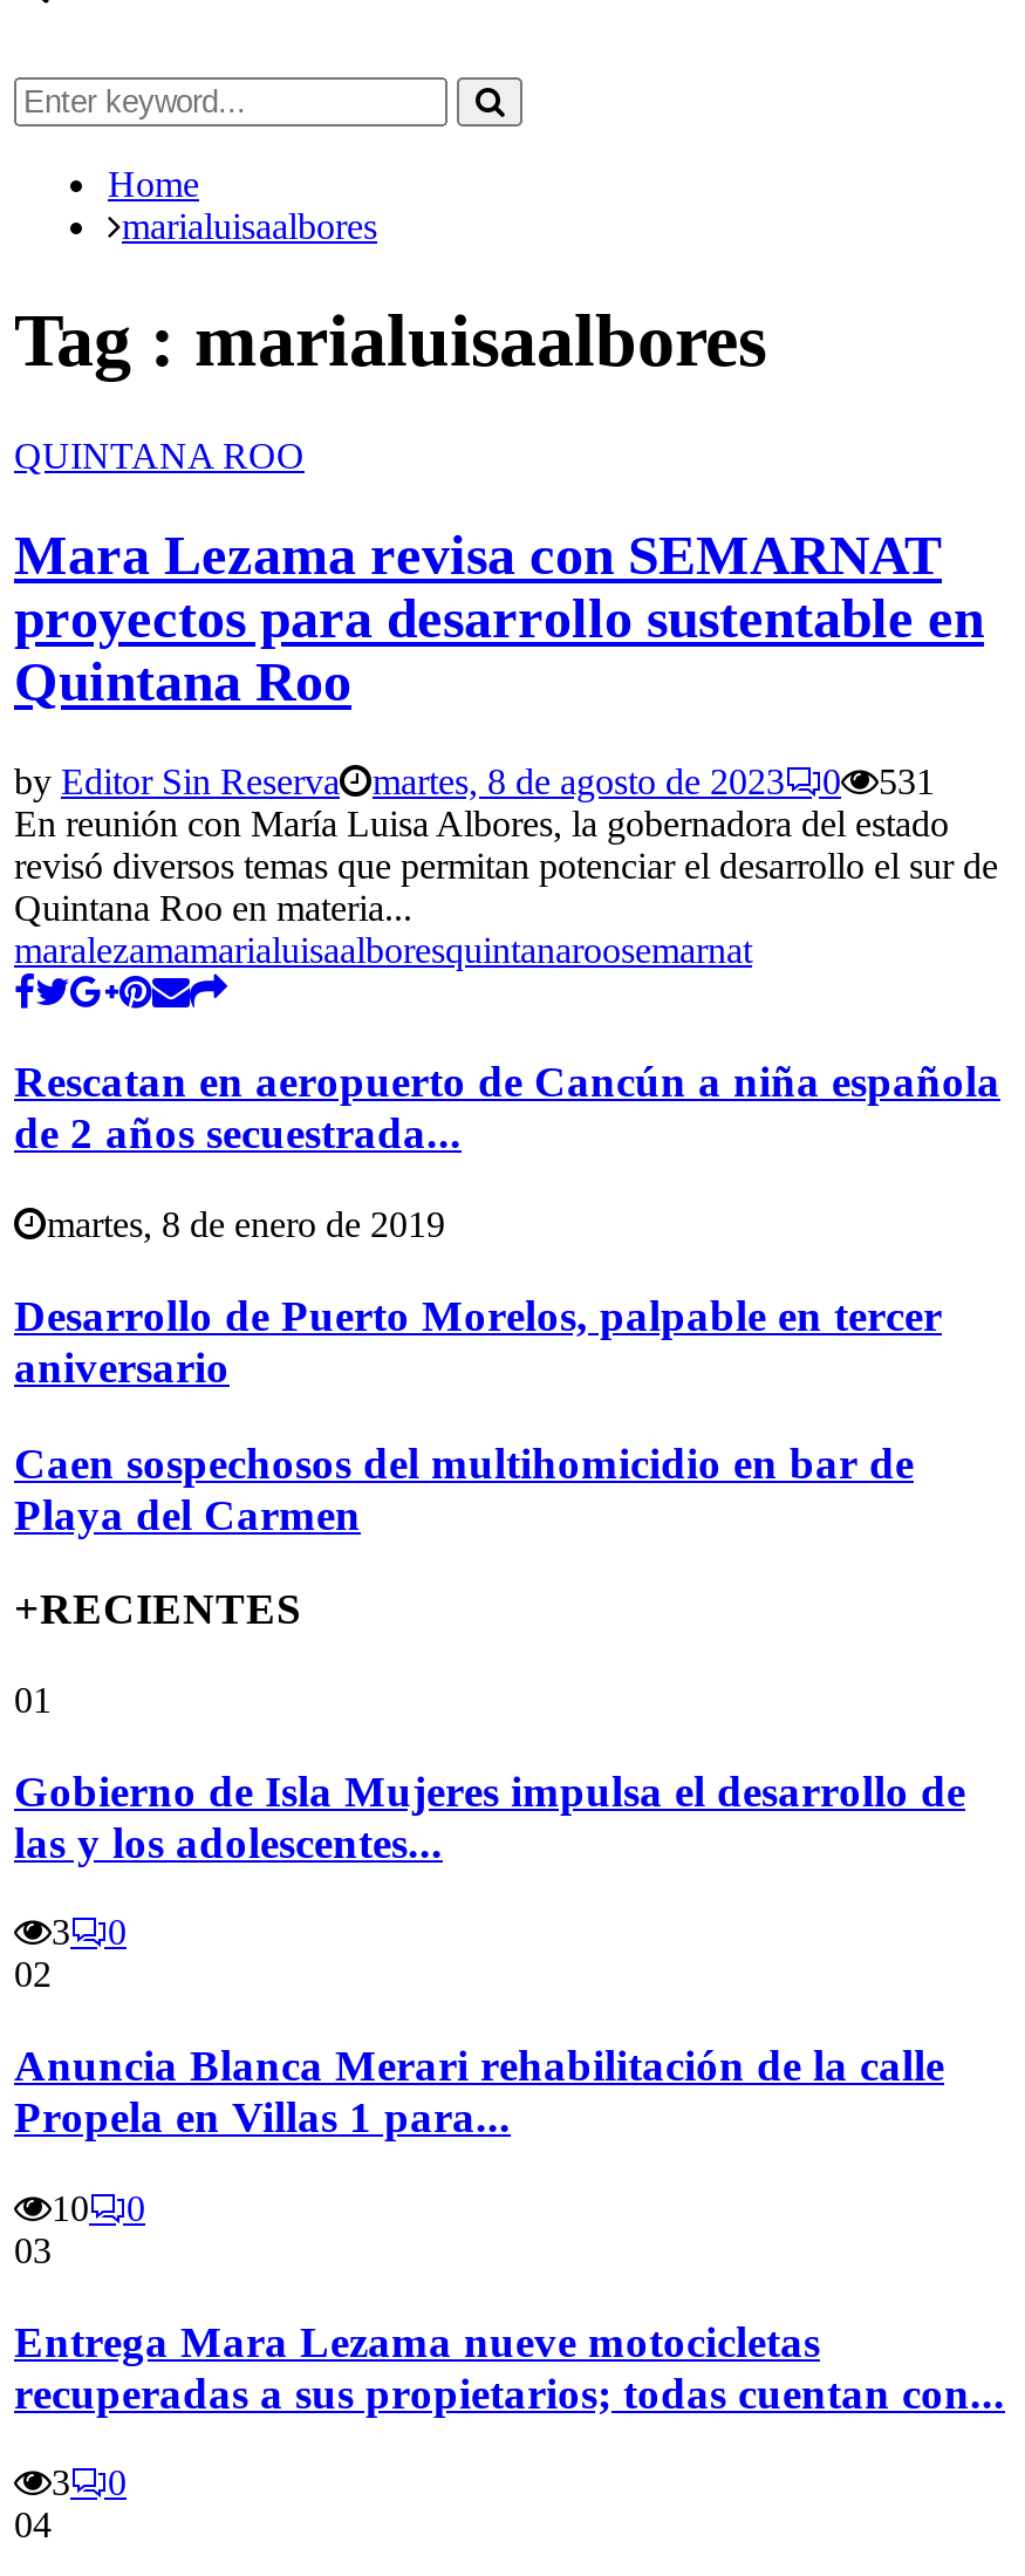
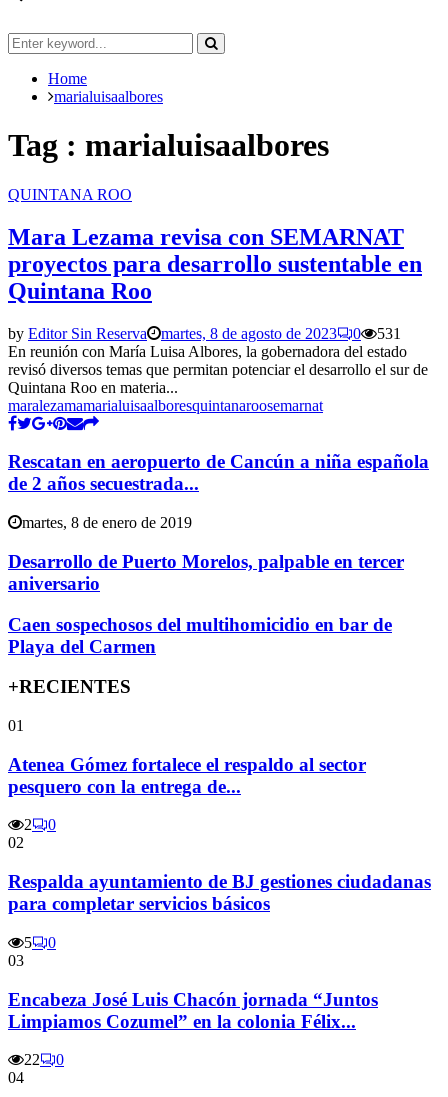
[14,1766,965,1867] Gobierno de Isla Mujeres impulsa el desarrollo de | las y los adolescentes... -> [8,754,366,797] Atenea Gómez fortalece el respaldo al sector | pesquero con la entrega de...
[52,1913,70,1953] 3 -> [24,816,32,833] 2
[14,2041,944,2142] Anuncia Blanca Merari rehabilitación de la calle | Propela en Villas 1 para... -> [8,871,431,914] Respalda ayuntamiento de BJ gestiones ciudadanas | para completar servicios básicos
[52,2188,89,2228] 10 -> [24,934,32,951] 5
[14,2316,1005,2417] Entrega Mara Lezama nueve motocicletas | recuperadas a sus propietarios; todas cuentan con... -> [8,989,378,1032] Encabeza José Luis Chacón jornada “Juntos | Limpiamos Cozumel” en la colonia Félix...
[52,2463,70,2503] 3 -> [24,1051,40,1068] 22

